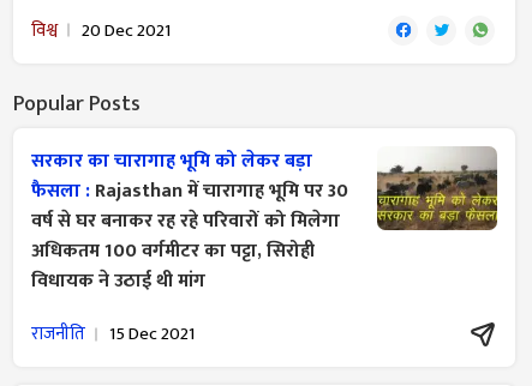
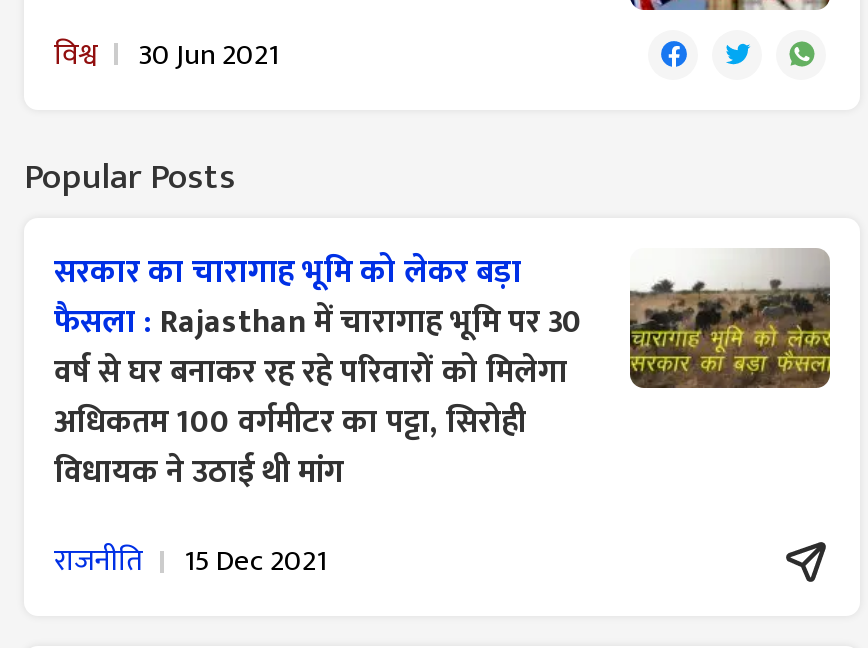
[82,15,171,45] 20 Dec 2021 -> [138,30,278,80] 30 Jun 2021

